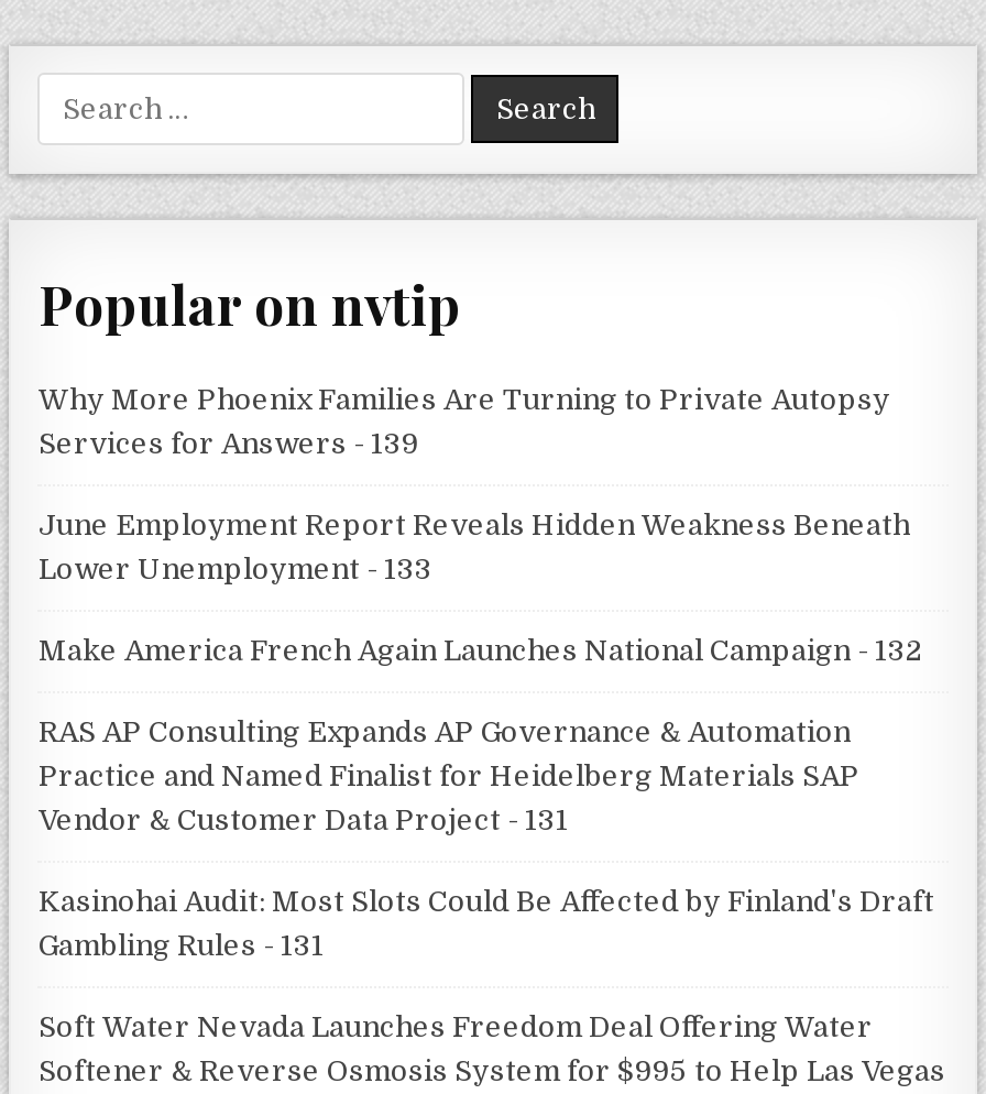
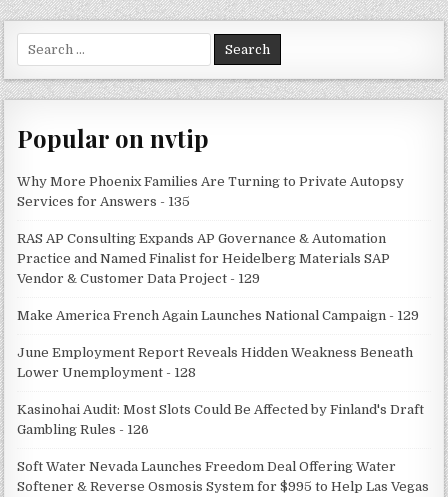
[39,428,923,668] Services for Answers - 139 | Lower Unemployment - 133 | Make America French Again Launches National Campaign - 132 -> [17,194,190,209] Services for Answers - 135
moved [39,509,910,542] -> [17,345,413,360]: June Employment Report Reveals Hidden Weakness Beneath
moved [39,716,859,793] -> [17,231,390,266]: RAS AP Consulting Expands AP Governance & Automation | Practice and Named Finalist for Heidelberg Materials SAP
[39,804,569,837] Vendor & Customer Data Project - 131 -> [17,271,419,380] Vendor & Customer Data Project - 129 | Make America French Again Launches National Campaign - 129 | Lower Unemployment - 128
[39,930,325,963] Gambling Rules - 131 -> [17,422,149,437] Gambling Rules - 126

